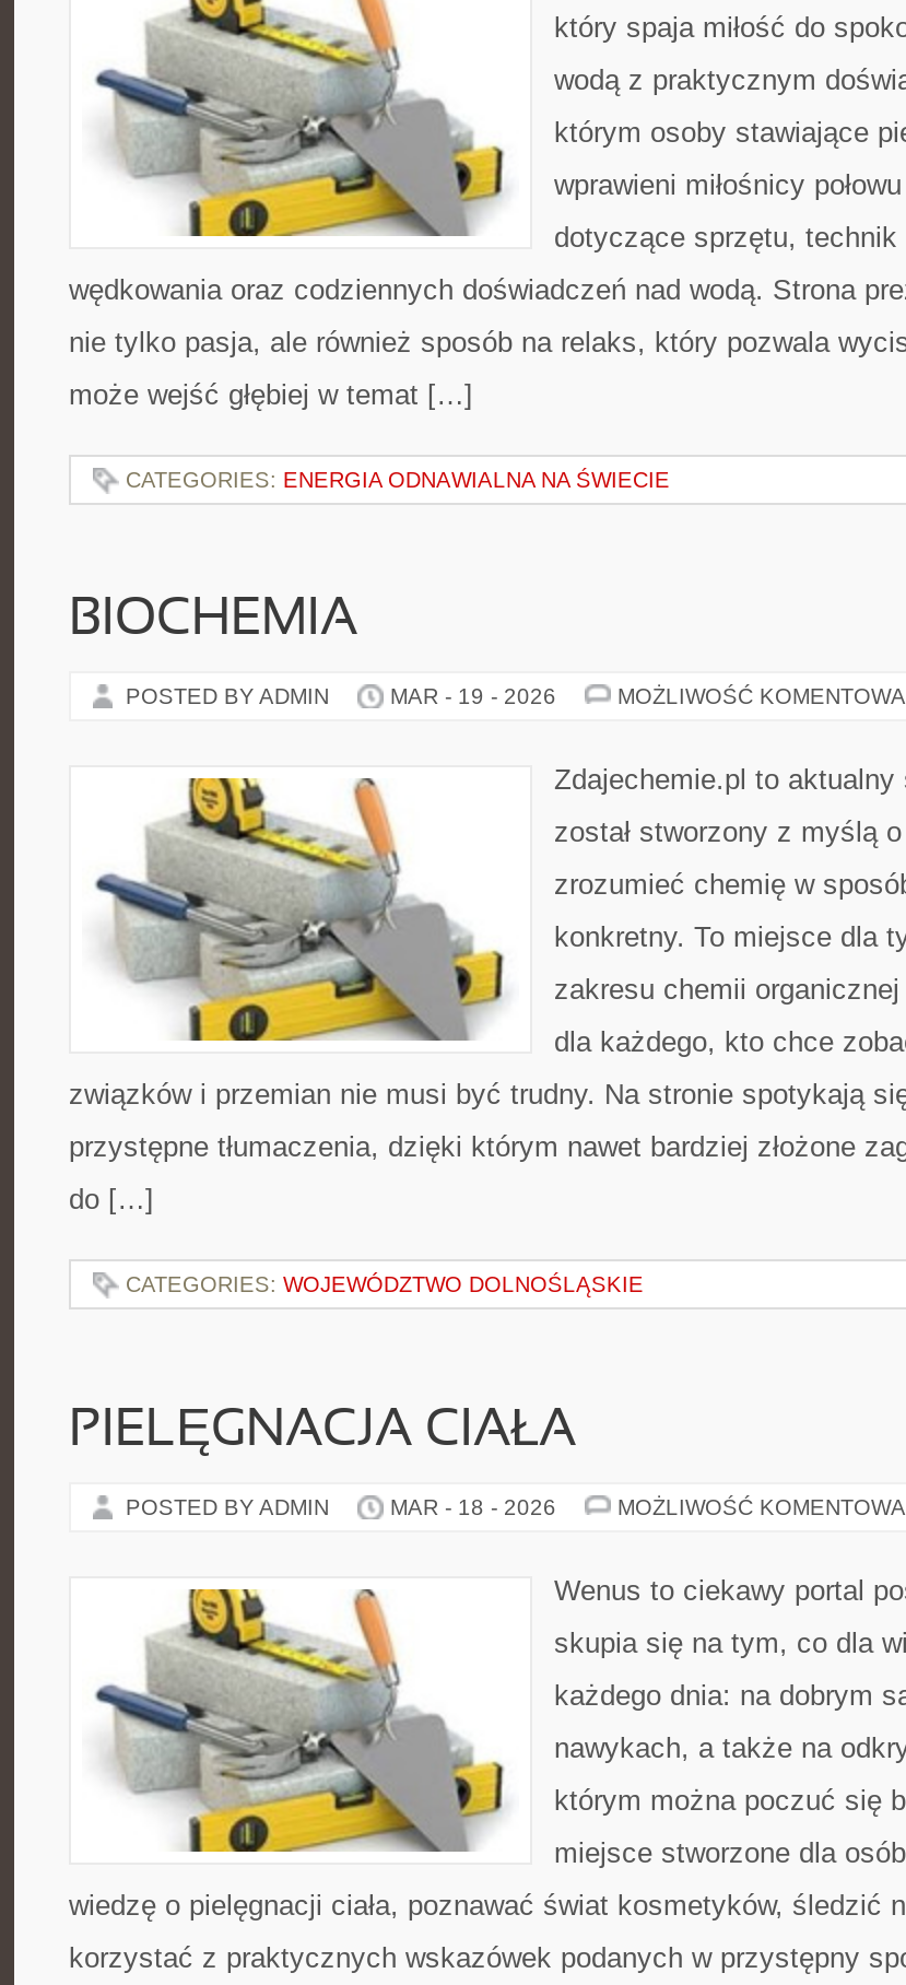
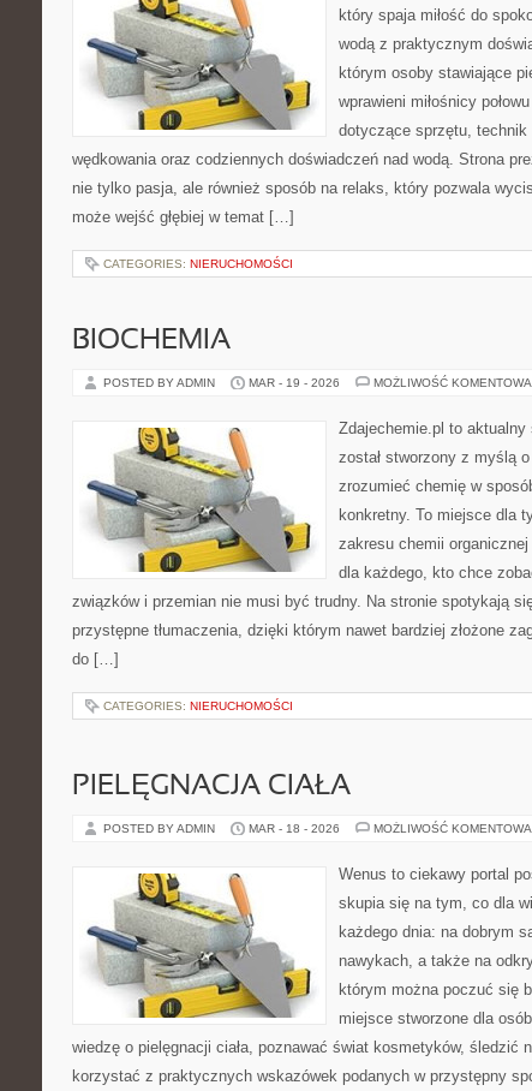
[126,468,670,492] CATEGORIES: ENERGIA ODNAWIALNA NA ŚWIECIE -> [103,257,293,270] CATEGORIES: NIERUCHOMOŚCI
[126,1272,644,1296] CATEGORIES: WOJEWÓDZTWO DOLNOŚLĄSKIE -> [103,699,293,713] CATEGORIES: NIERUCHOMOŚCI

